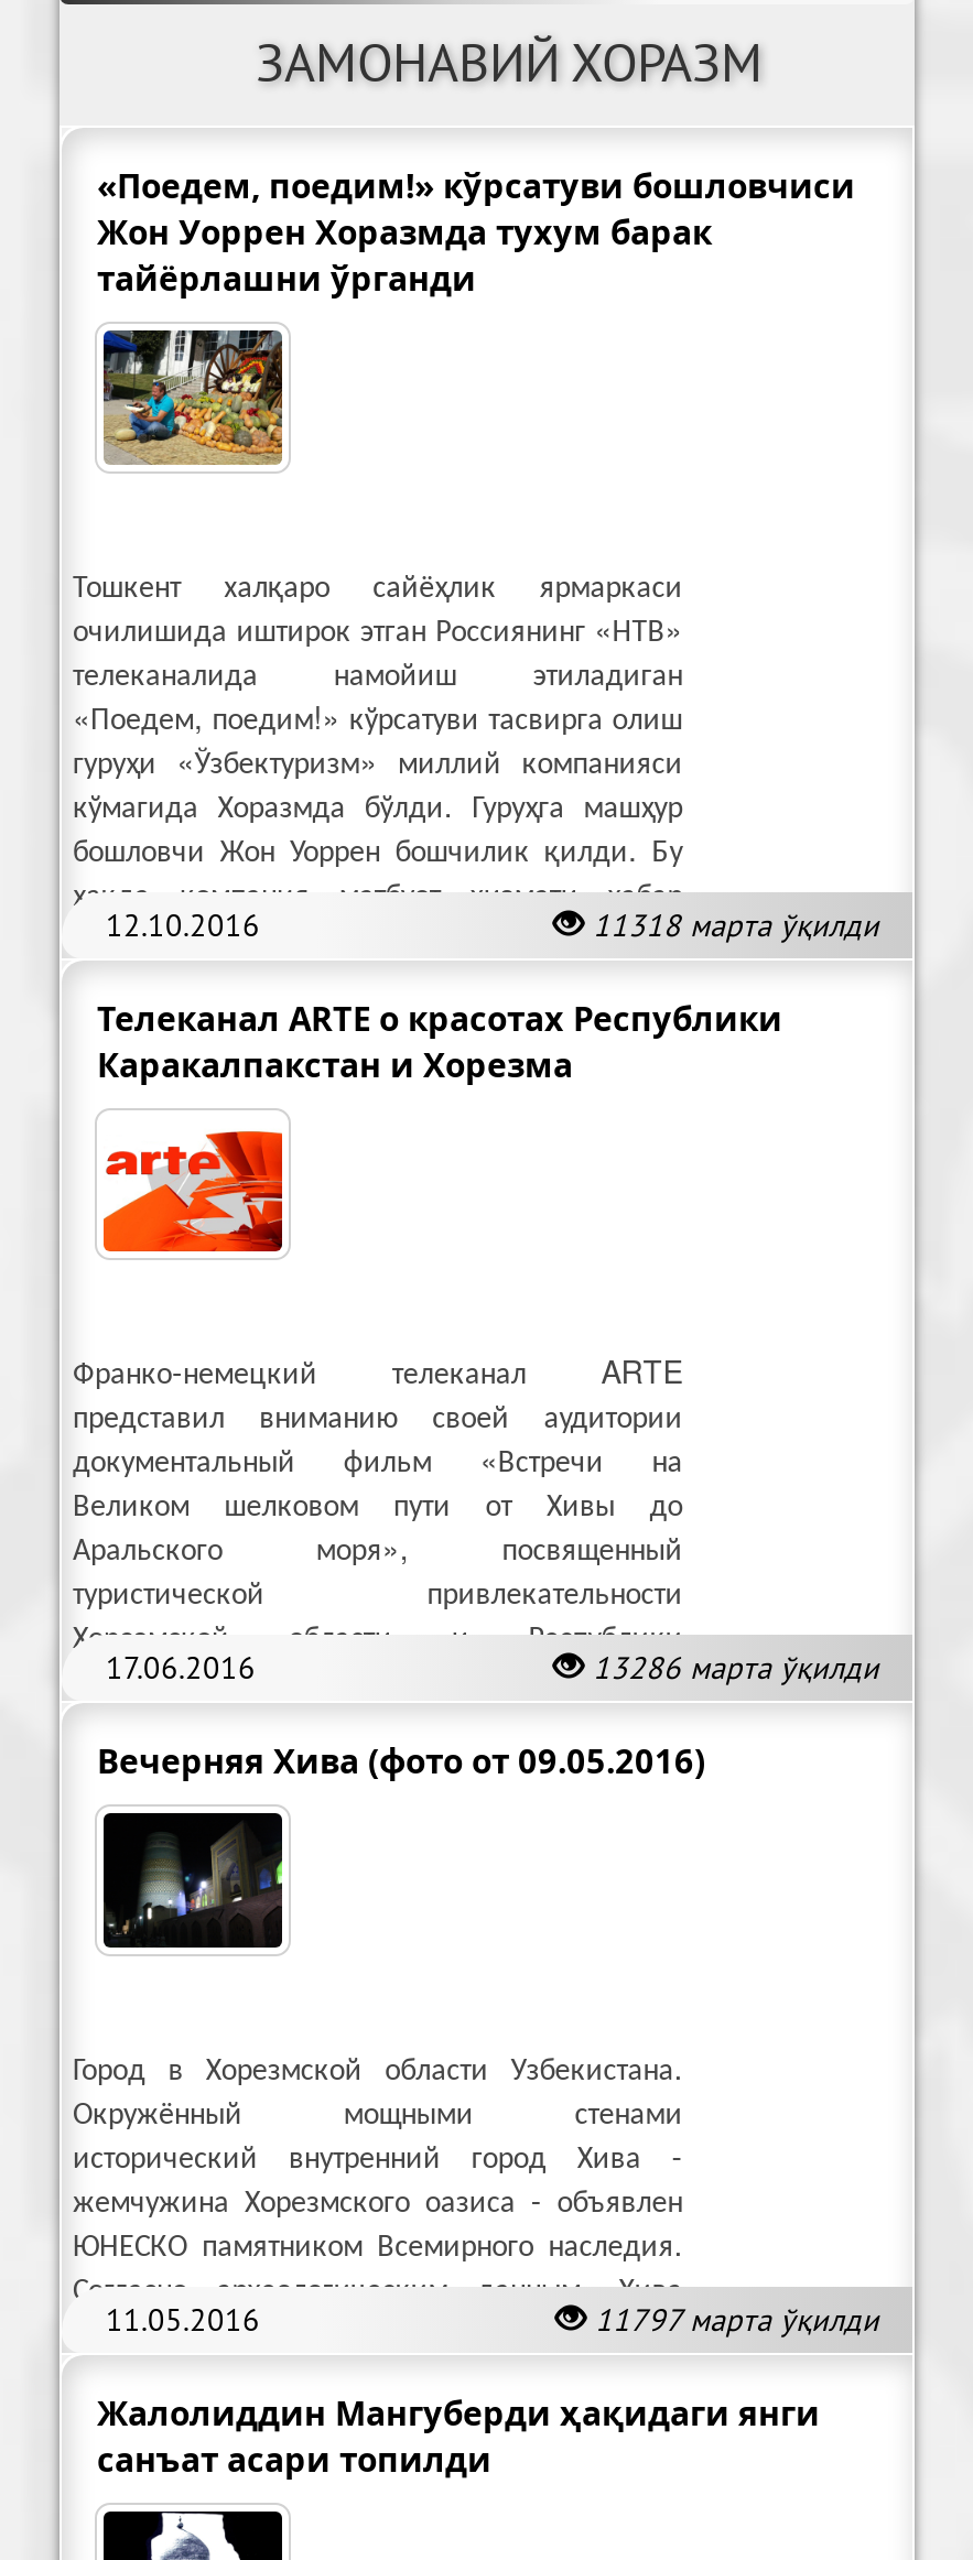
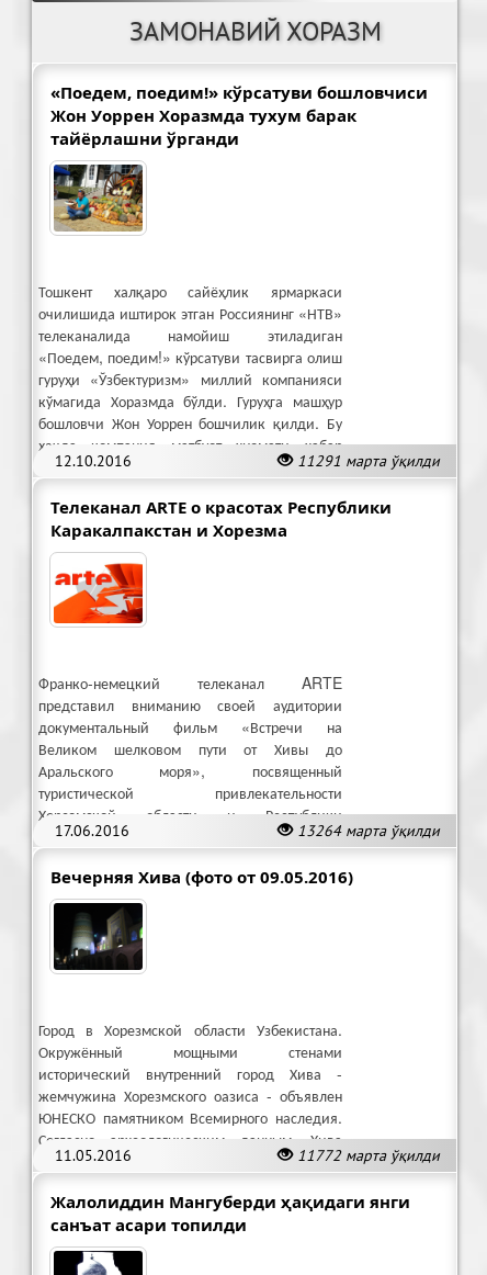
[593,905,879,945] 11318 марта ўқилди -> [297,451,440,471] 11291 марта ўқилди
[593,1648,879,1687] 13286 марта ўқилди -> [297,821,440,840] 13264 марта ўқилди
[595,2300,879,2339] 11797 марта ўқилди -> [297,1145,440,1165] 11772 марта ўқилди

